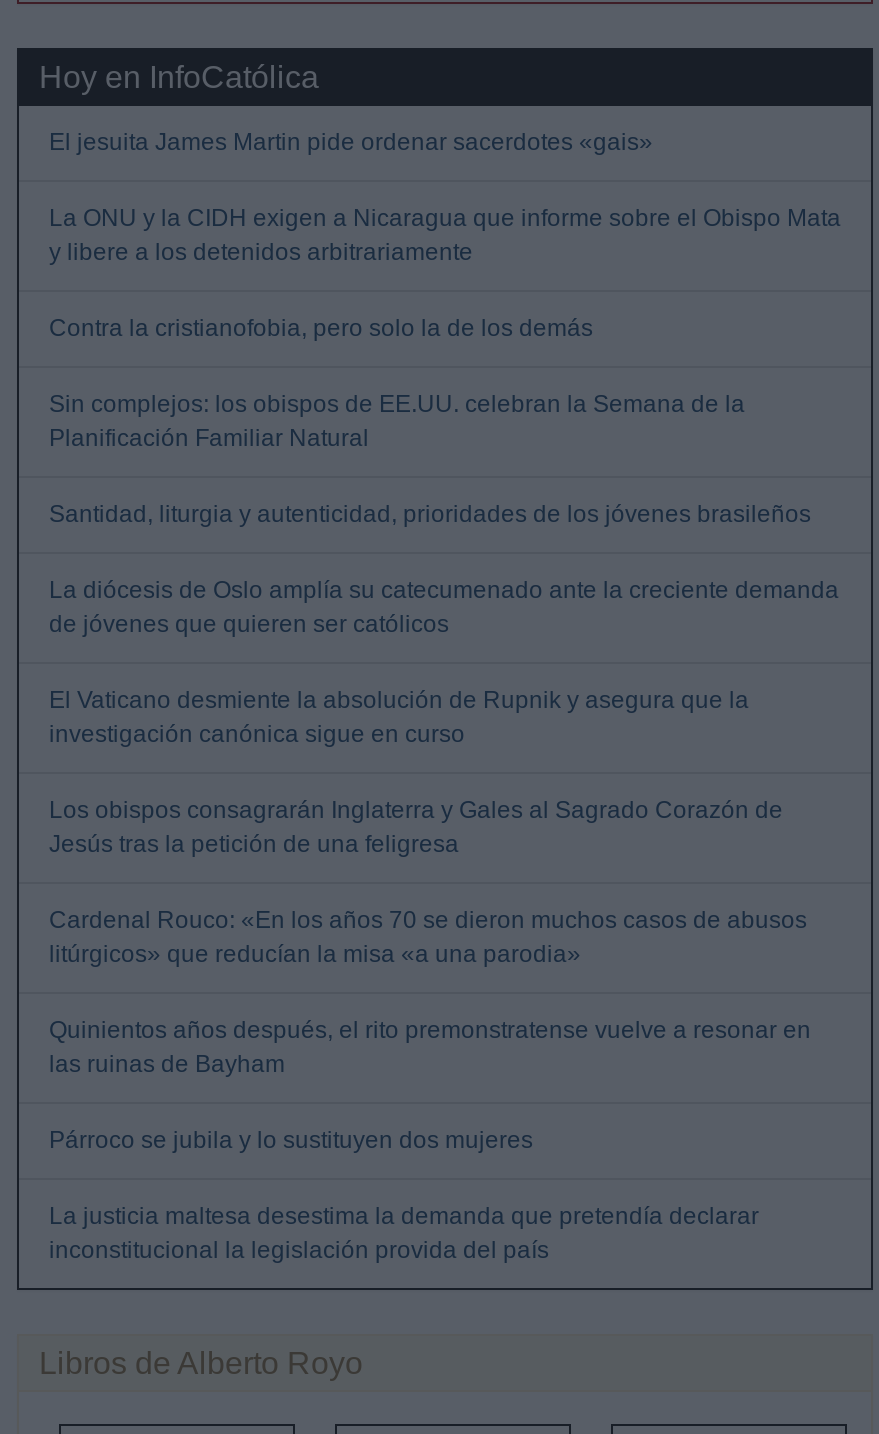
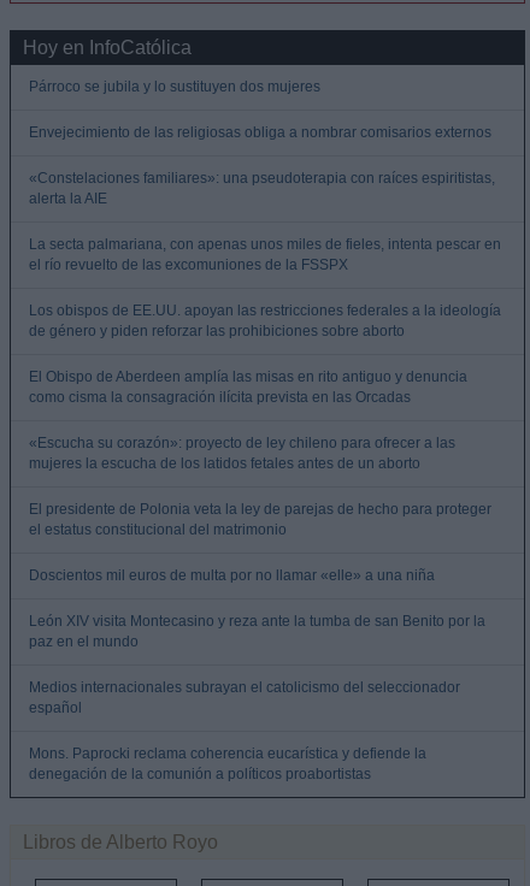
[49,127,841,1077] El jesuita James Martin pide ordenar sacerdotes «gais» | La ONU y la CIDH exigen a Nicaragua que informe sobre el Obispo Mata | y libere a los detenidos arbitrariamente | Contra la cristianofobia, pero solo la de los demás | Sin complejos: los obispos de EE.UU. celebran la Semana de la | Planificación Familiar Natural | Santidad, liturgia y autenticidad, prioridades de los jóvenes brasileños | La diócesis de Oslo amplía su catecumenado ante la creciente demanda | de jóvenes que quieren ser católicos | El Vaticano desmiente la absolución de Rupnik y asegura que la | investigación canónica sigue en curso | Los obispos consagrarán Inglaterra y Gales al Sagrado Corazón de | Jesús tras la petición de una feligresa | Cardenal Rouco: «En los años 70 se dieron muchos casos de abusos | litúrgicos» que reducían la misa «a una parodia» | Quinientos años después, el rito premonstratense vuelve a resonar en | las ruinas de Bayham -> none
moved [49,1125,533,1153] -> [29,78,320,94]: Párroco se jubila y lo sustituyen dos mujeres
[49,1201,759,1263] La justicia maltesa desestima la demanda que pretendía declarar | inconstitucional la legislación provida del país -> [29,123,501,782] Envejecimiento de las religiosas obliga a nombrar comisarios externos | «Constelaciones familiares»: una pseudoterapia con raíces espiritistas, | alerta la AIE | La secta palmariana, con apenas unos miles de fieles, intenta pescar en | el río revuelto de las excomuniones de la FSSPX | Los obispos de EE.UU. apoyan las restricciones federales a la ideología | de género y piden reforzar las prohibiciones sobre aborto | El Obispo de Aberdeen amplía las misas en rito antiguo y denuncia | como cisma la consagración ilícita prevista en las Orcadas | «Escucha su corazón»: proyecto de ley chileno para ofrecer a las | mujeres la escucha de los latidos fetales antes de un aborto | El presidente de Polonia veta la ley de parejas de hecho para proteger | el estatus constitucional del matrimonio | Doscientos mil euros de multa por no llamar «elle» a una niña | León XIV visita Montecasino y reza ante la tumba de san Benito por la | paz en el mundo | Medios internacionales subrayan el catolicismo del seleccionador | español | Mons. Paprocki reclama coherencia eucarística y defiende la | denegación de la comunión a políticos proabortistas

